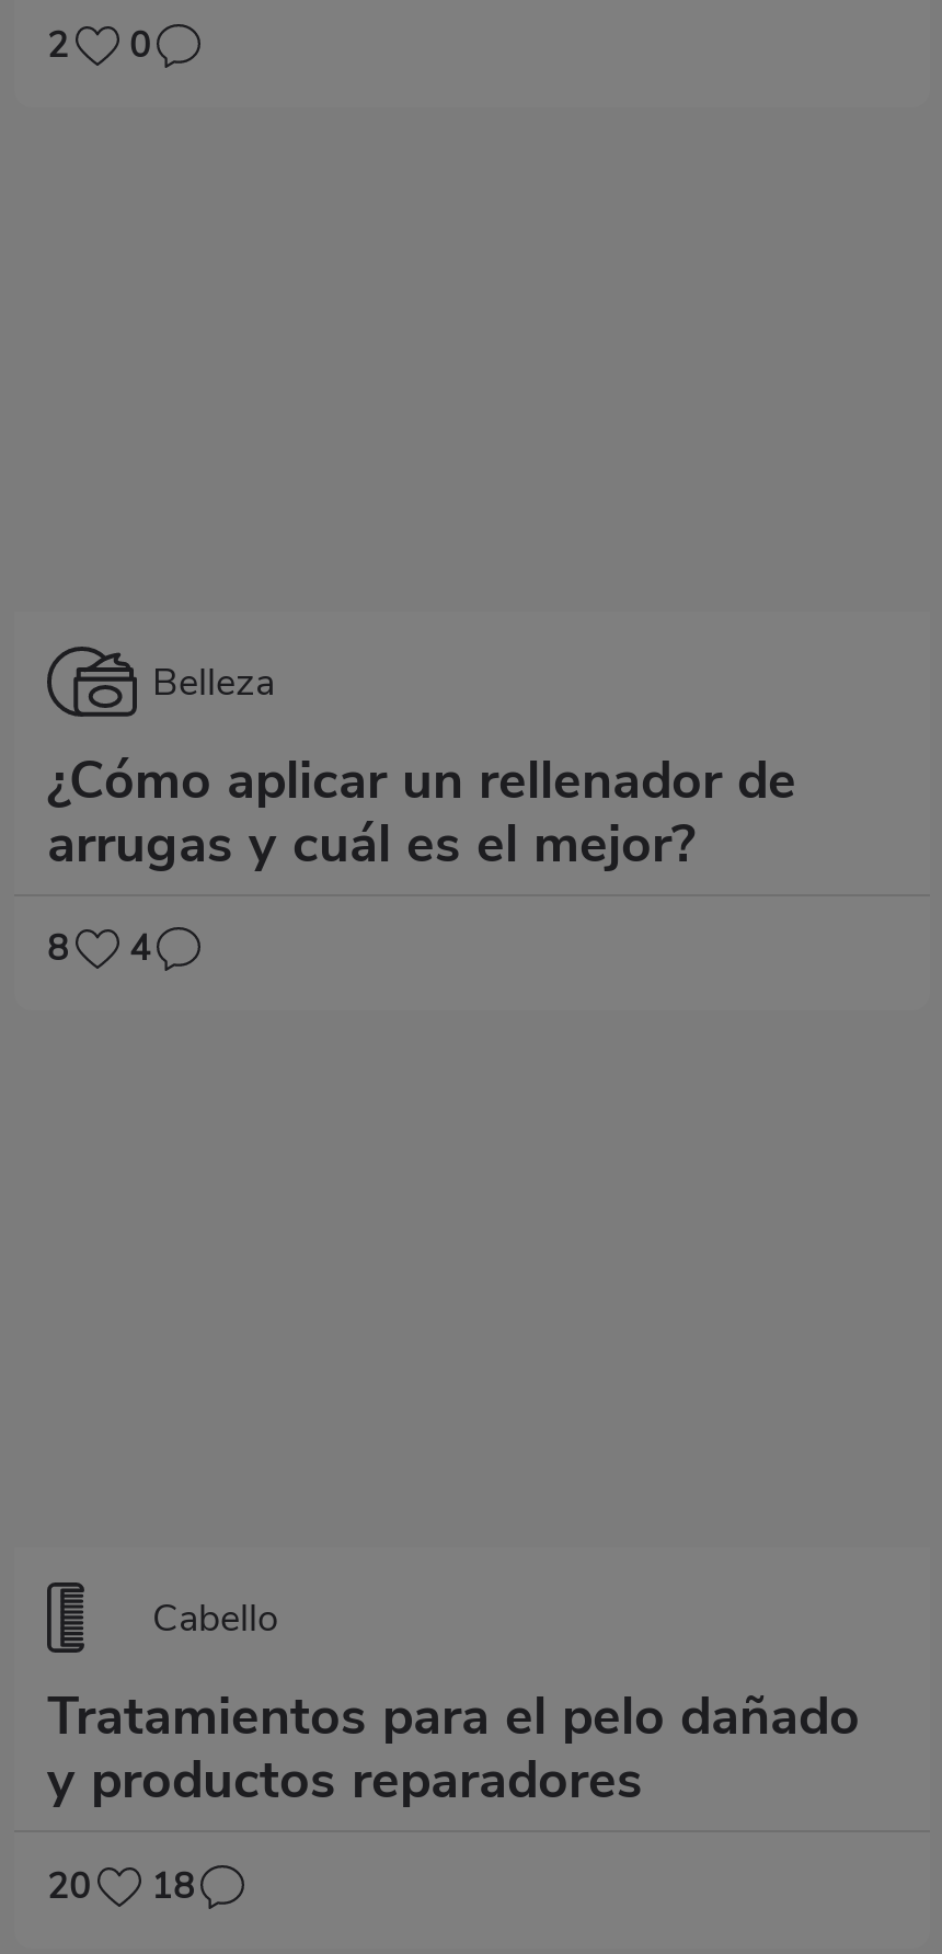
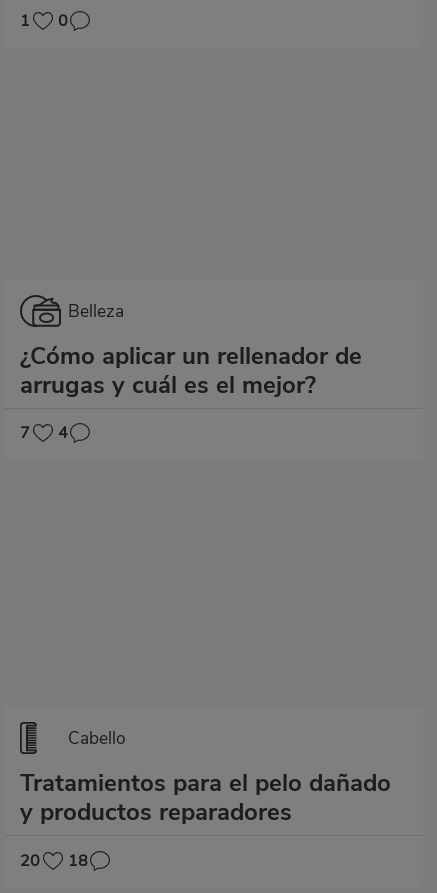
[47,21,151,69] 2 0 -> [20,10,67,32] 1 0
[47,926,151,974] 8 4 -> [20,422,67,444] 7 4

